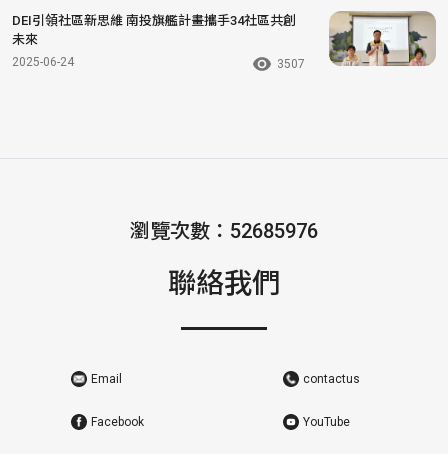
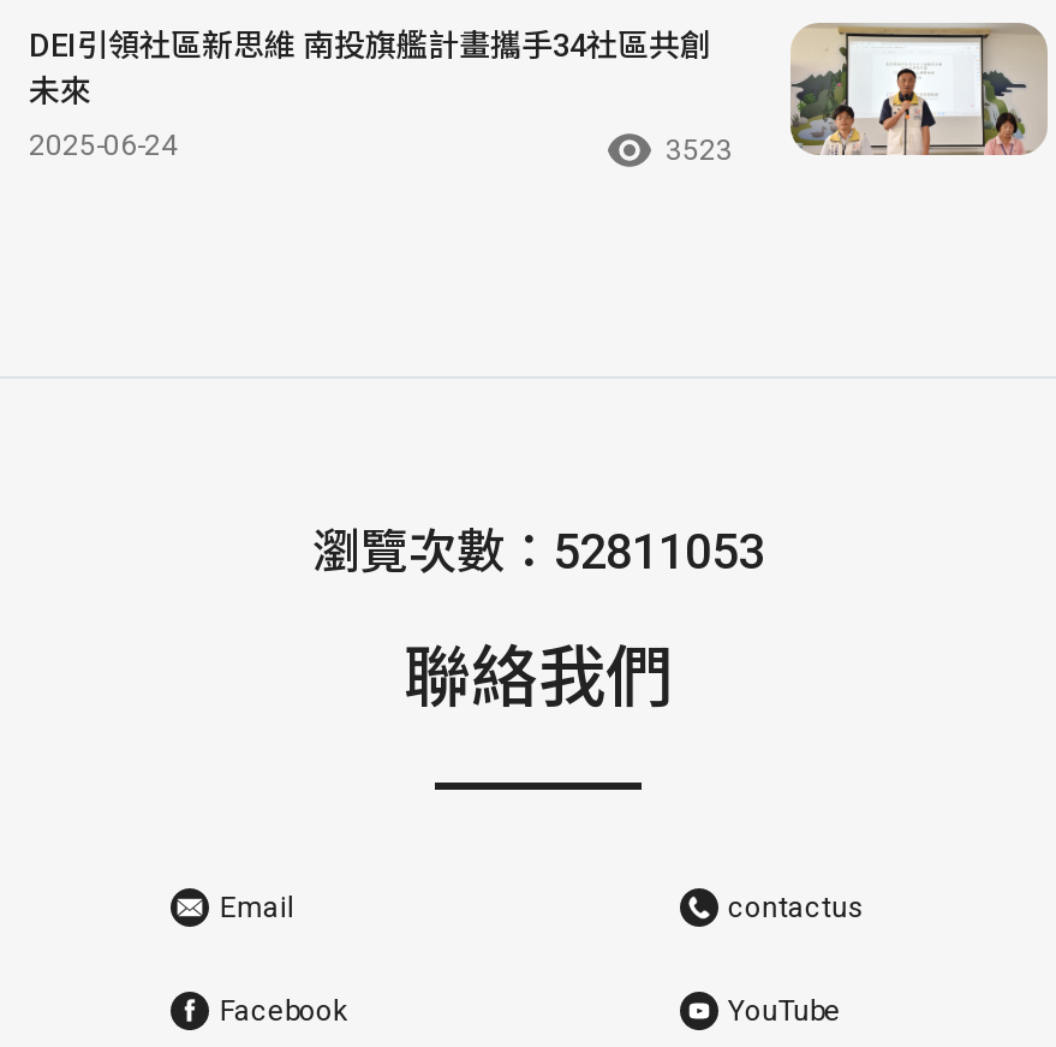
[277,57,305,71] 3507 -> [666,133,733,167] 3523
[130,219,318,243] 瀏覽次數：52685976 -> [312,524,764,582] 瀏覽次數：52811053

